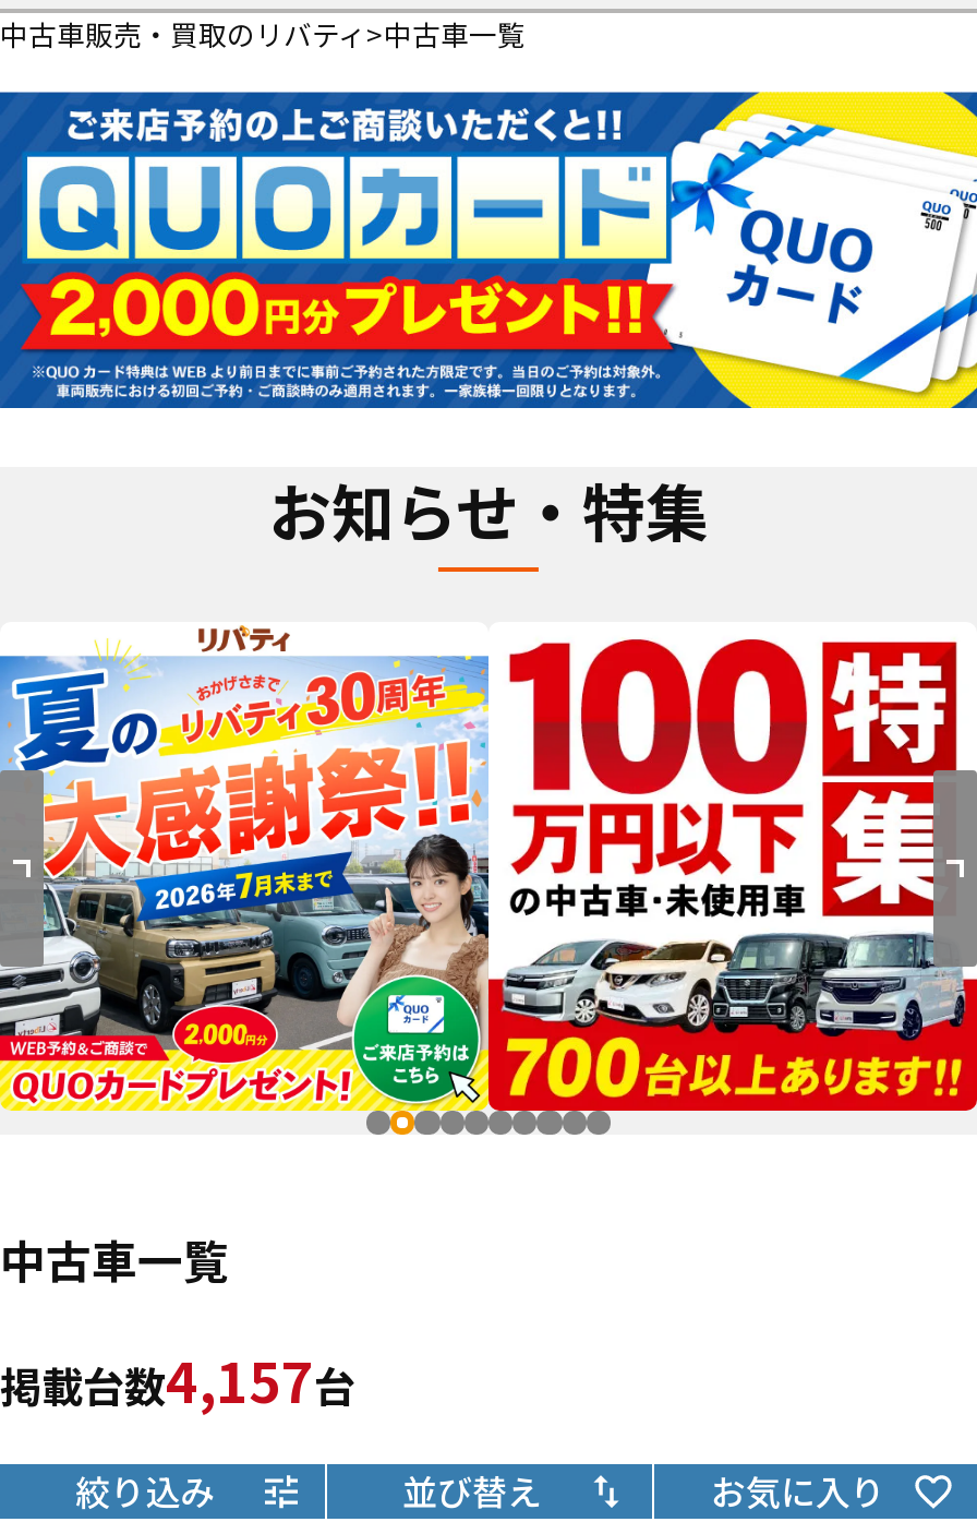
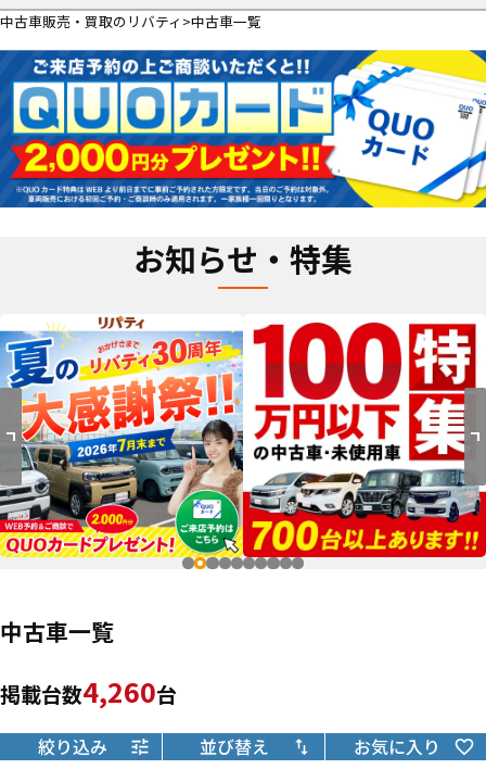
[0,1340,355,1418] 掲載台数4,157台 -> [0,671,177,710] 掲載台数4,260台

